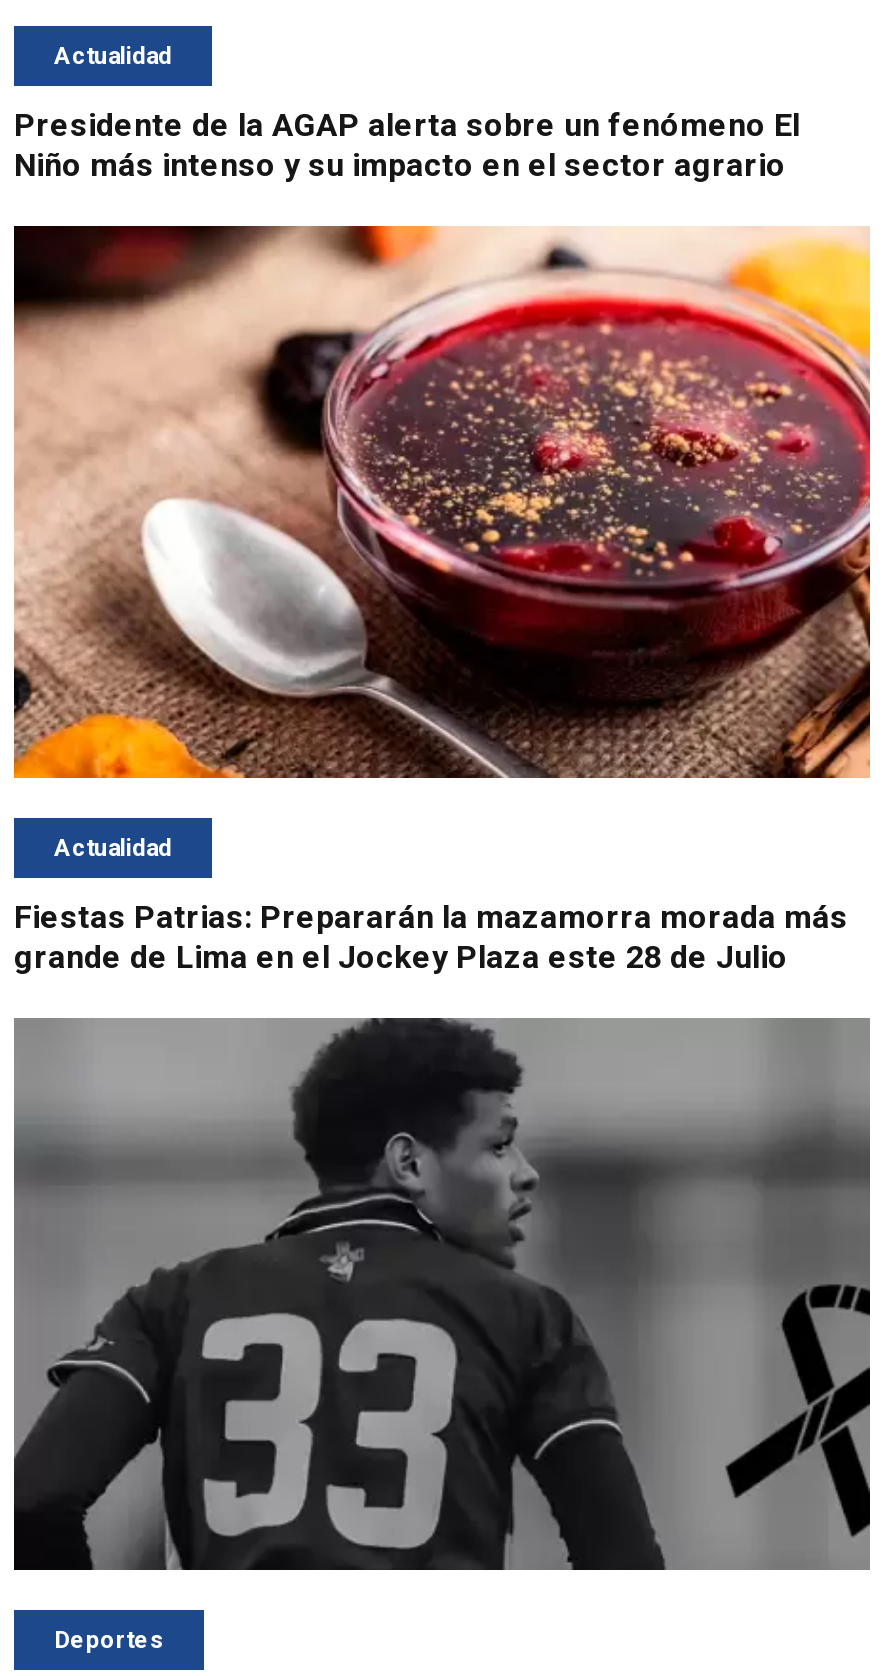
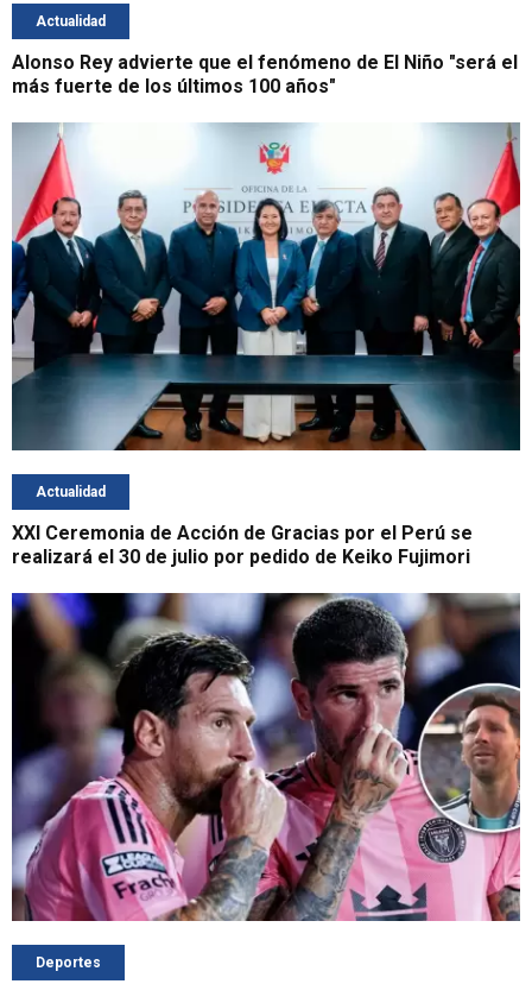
[14,106,800,184] Presidente de la AGAP alerta sobre un fenómeno El | Niño más intenso y su impacto en el sector agrario -> [12,51,518,98] Alonso Rey advierte que el fenómeno de El Niño "será el | más fuerte de los últimos 100 años"
[12,224,872,780] [image] -> [11,121,521,452] [image]
[14,898,848,976] Fiestas Patrias: Prepararán la mazamorra morada más | grande de Lima en el Jockey Plaza este 28 de Julio -> [12,522,473,568] XXI Ceremonia de Acción de Gracias por el Perú se | realizará el 30 de julio por pedido de Keiko Fujimori
[12,1016,872,1572] [image] -> [11,592,521,922] [image]

